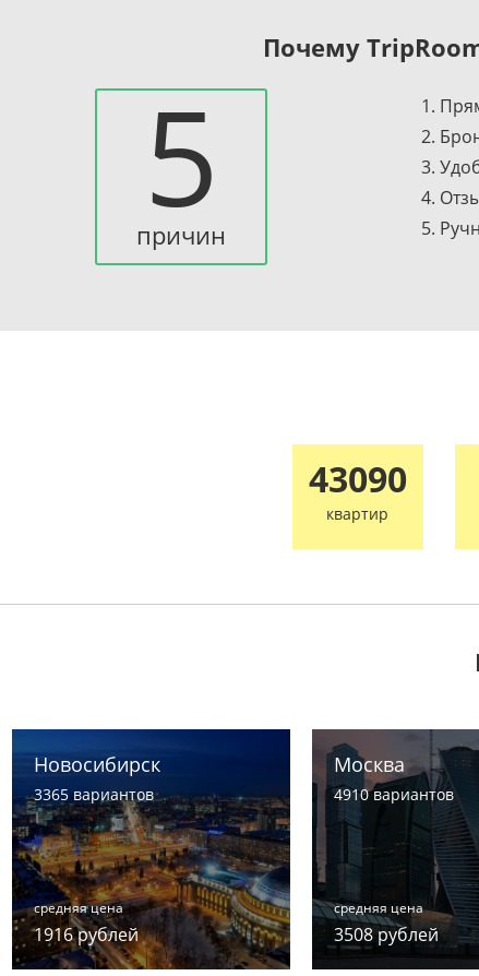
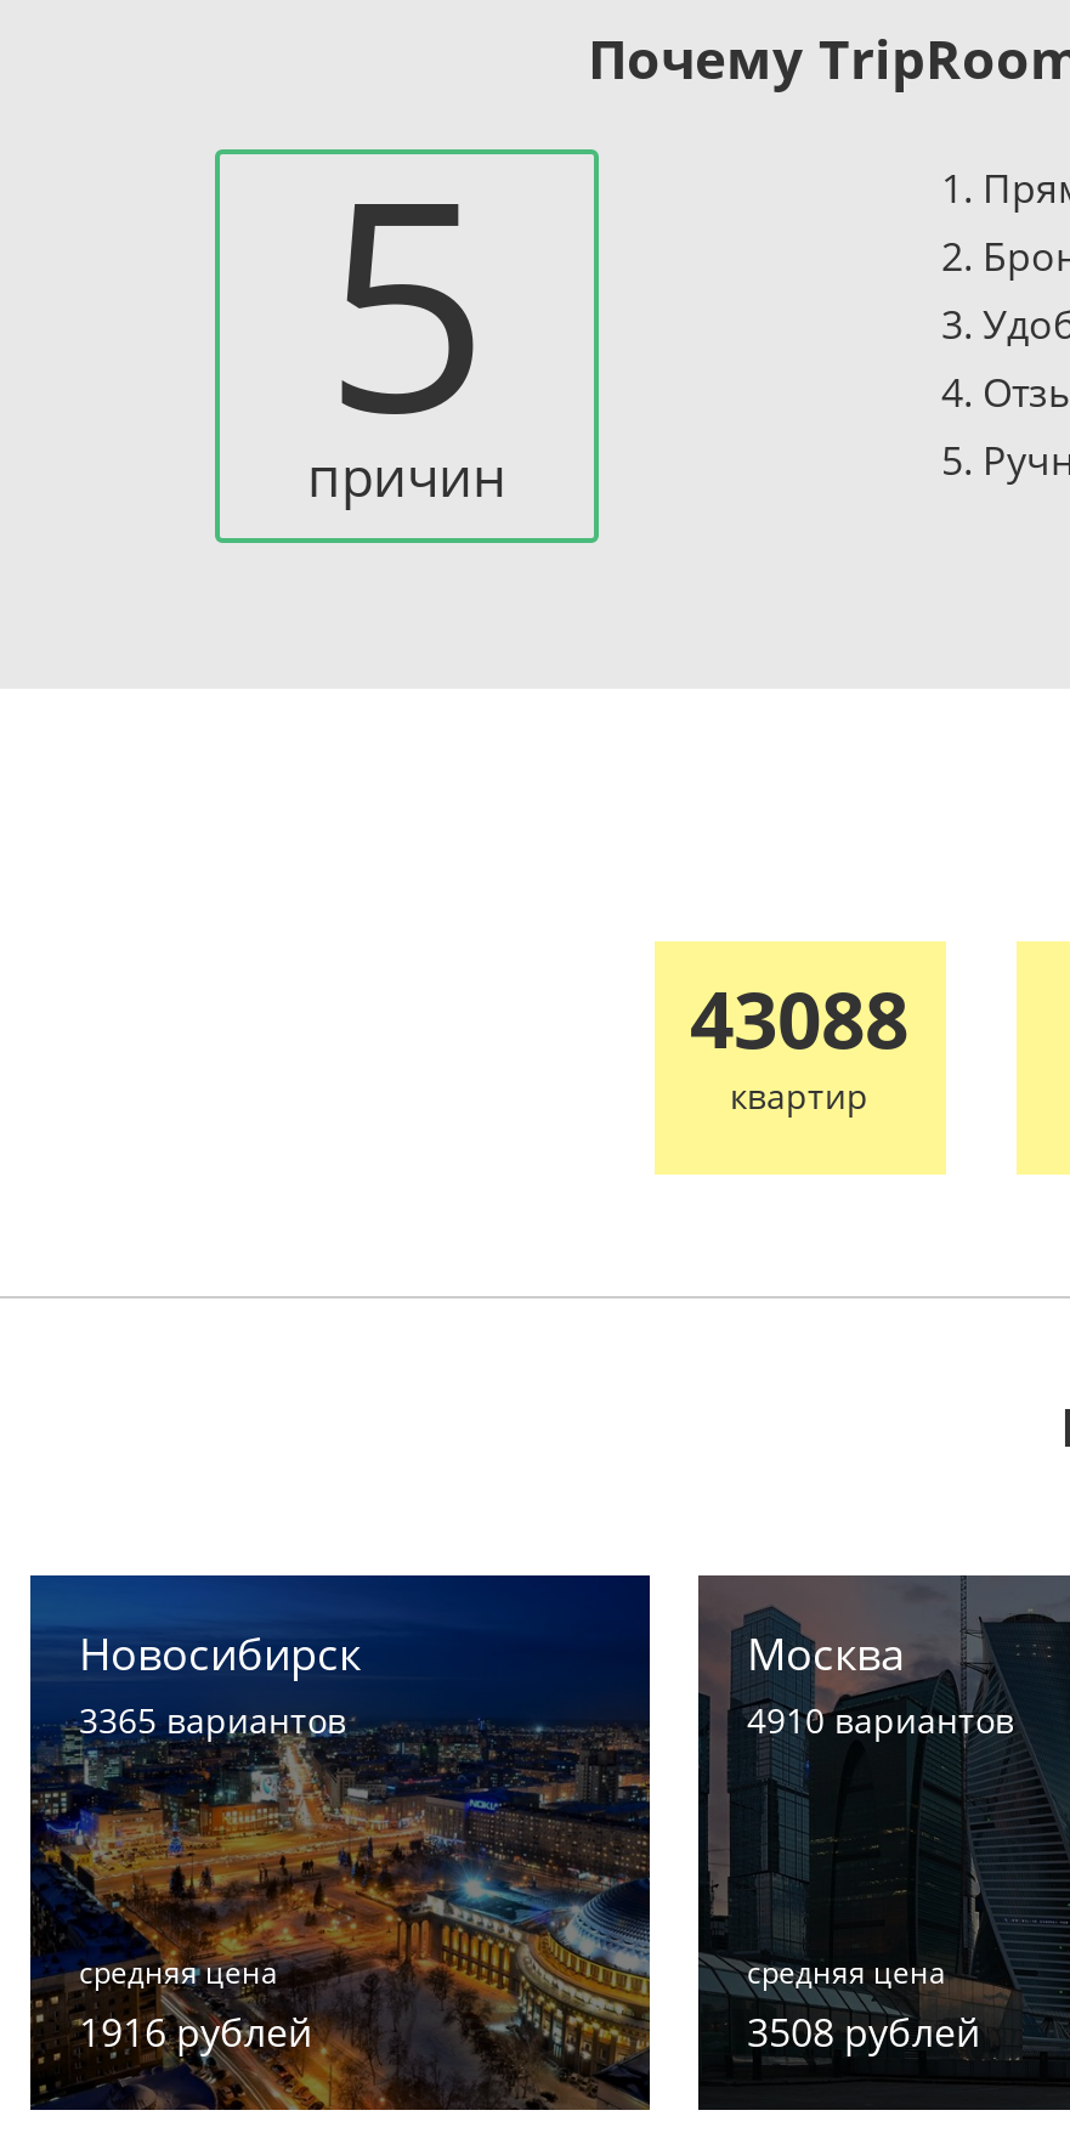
[308,455,406,502] 43090 -> [690,966,908,1070] 43088

